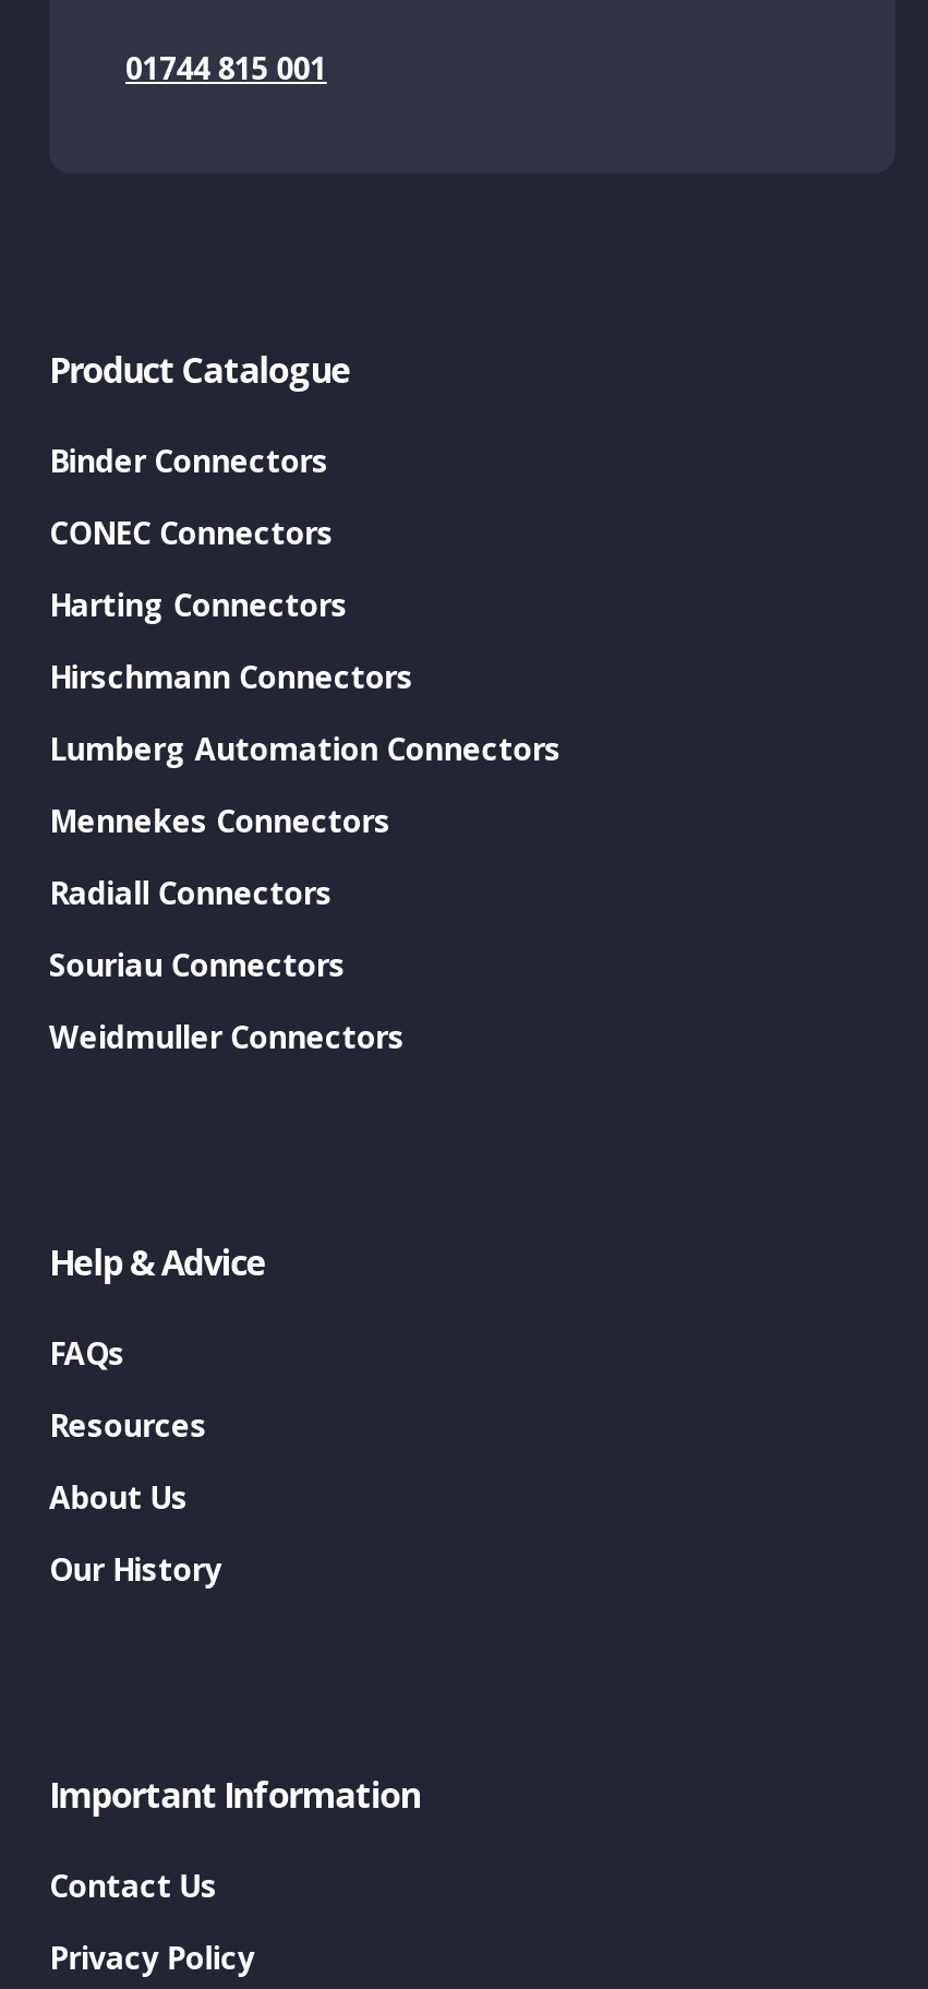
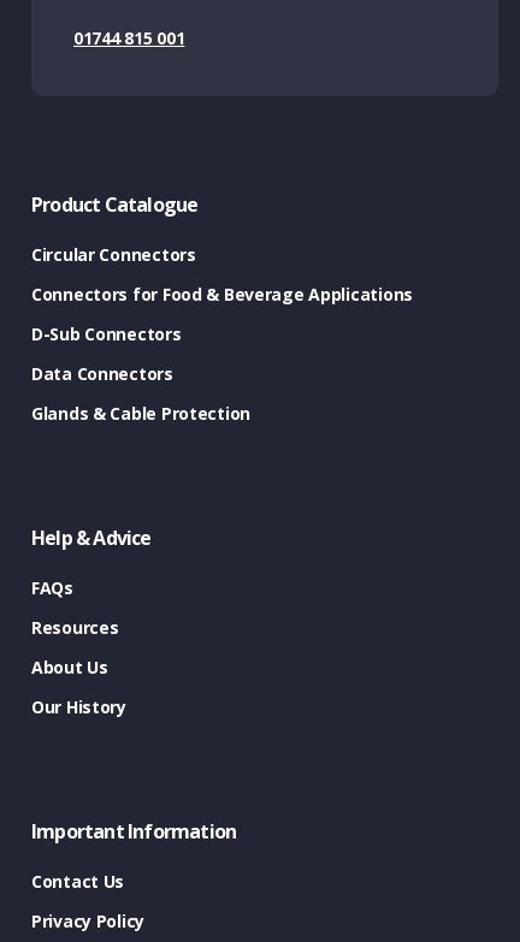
[49,439,561,1057] Binder Connectors | CONEC Connectors | Harting Connectors | Hirschmann Connectors | Lumberg Automation Connectors | Mennekes Connectors | Radiall Connectors | Souriau Connectors | Weidmuller Connectors -> [31,243,413,425] Circular Connectors | Connectors for Food & Beverage Applications | D-Sub Connectors | Data Connectors | Glands & Cable Protection

